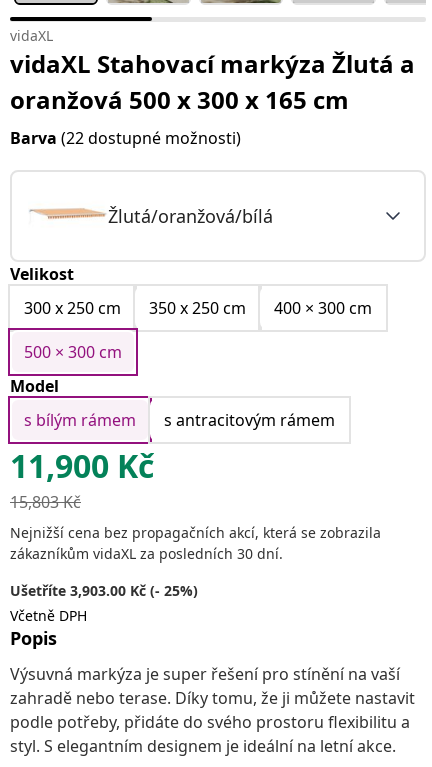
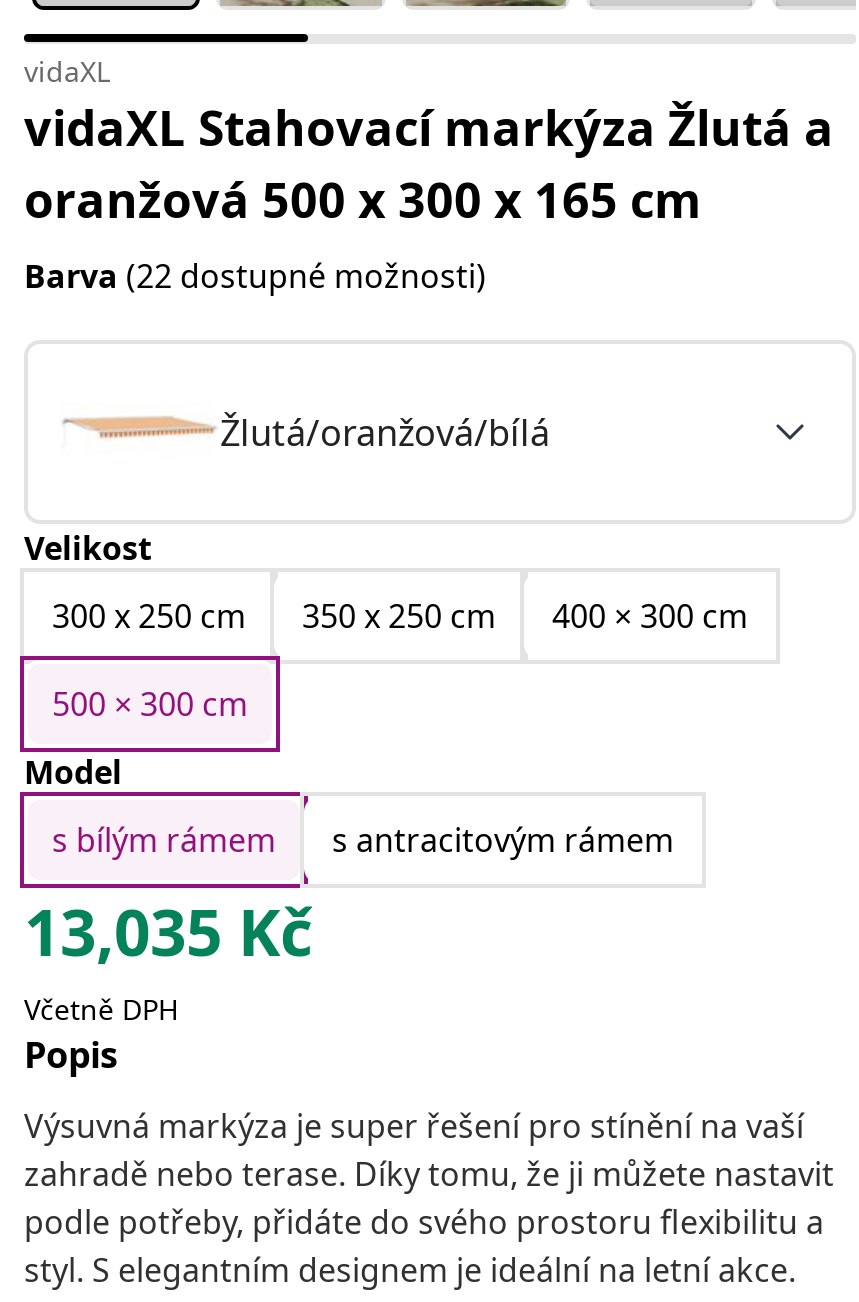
[10,444,381,600] 11,900 Kč | 15,803 Kč | Nejnižší cena bez propagačních akcí, která se zobrazila | zákazníkům vidaXL za posledních 30 dní. | Ušetříte 3,903.00 Kč (- 25%) -> [24,888,312,974] 13,035 Kč

